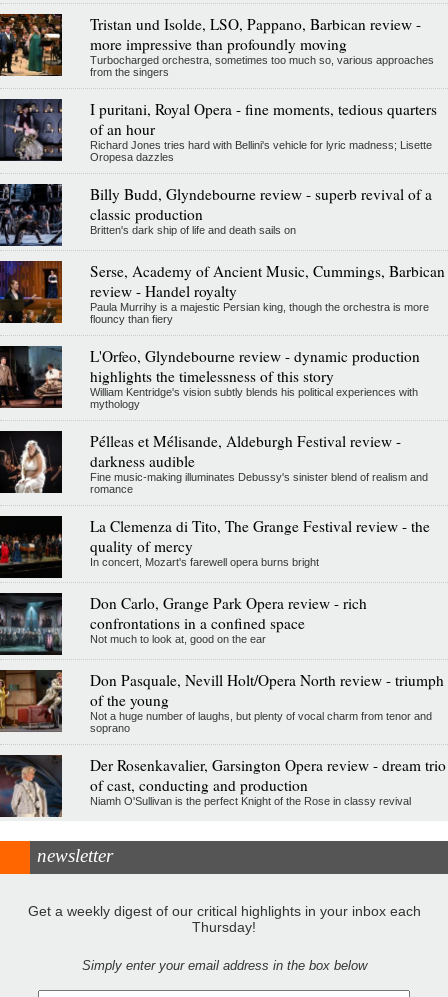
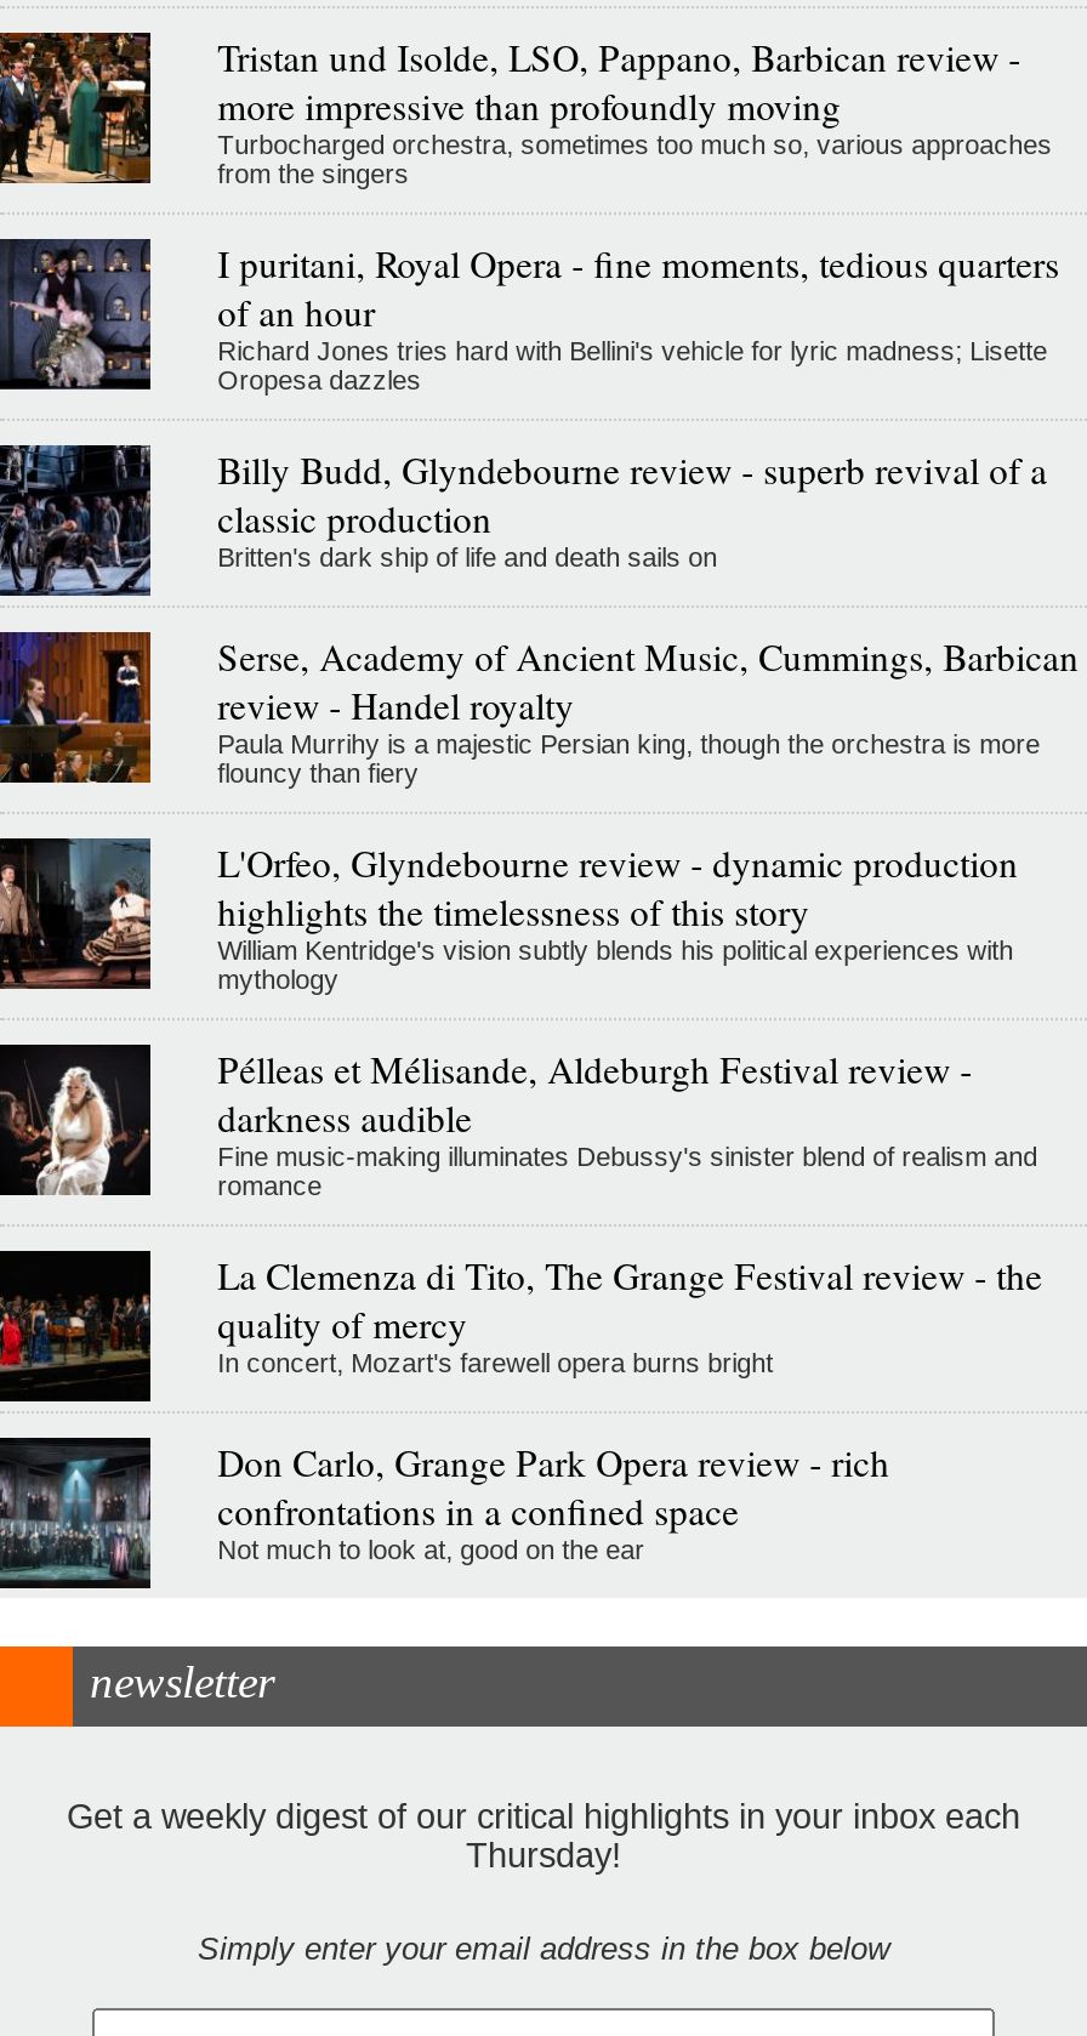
[3,669,446,807] [image] | Don Pasquale, Nevill Holt/Opera North review - triumph | of the young | Not a huge number of laughs, but plenty of vocal charm from tenor and | soprano | Der Rosenkavalier, Garsington Opera review - dream trio | of cast, conducting and production | Niamh O'Sullivan is the perfect Knight of the Rose in classy revival -> none
[3,755,62,817] [image] -> none

